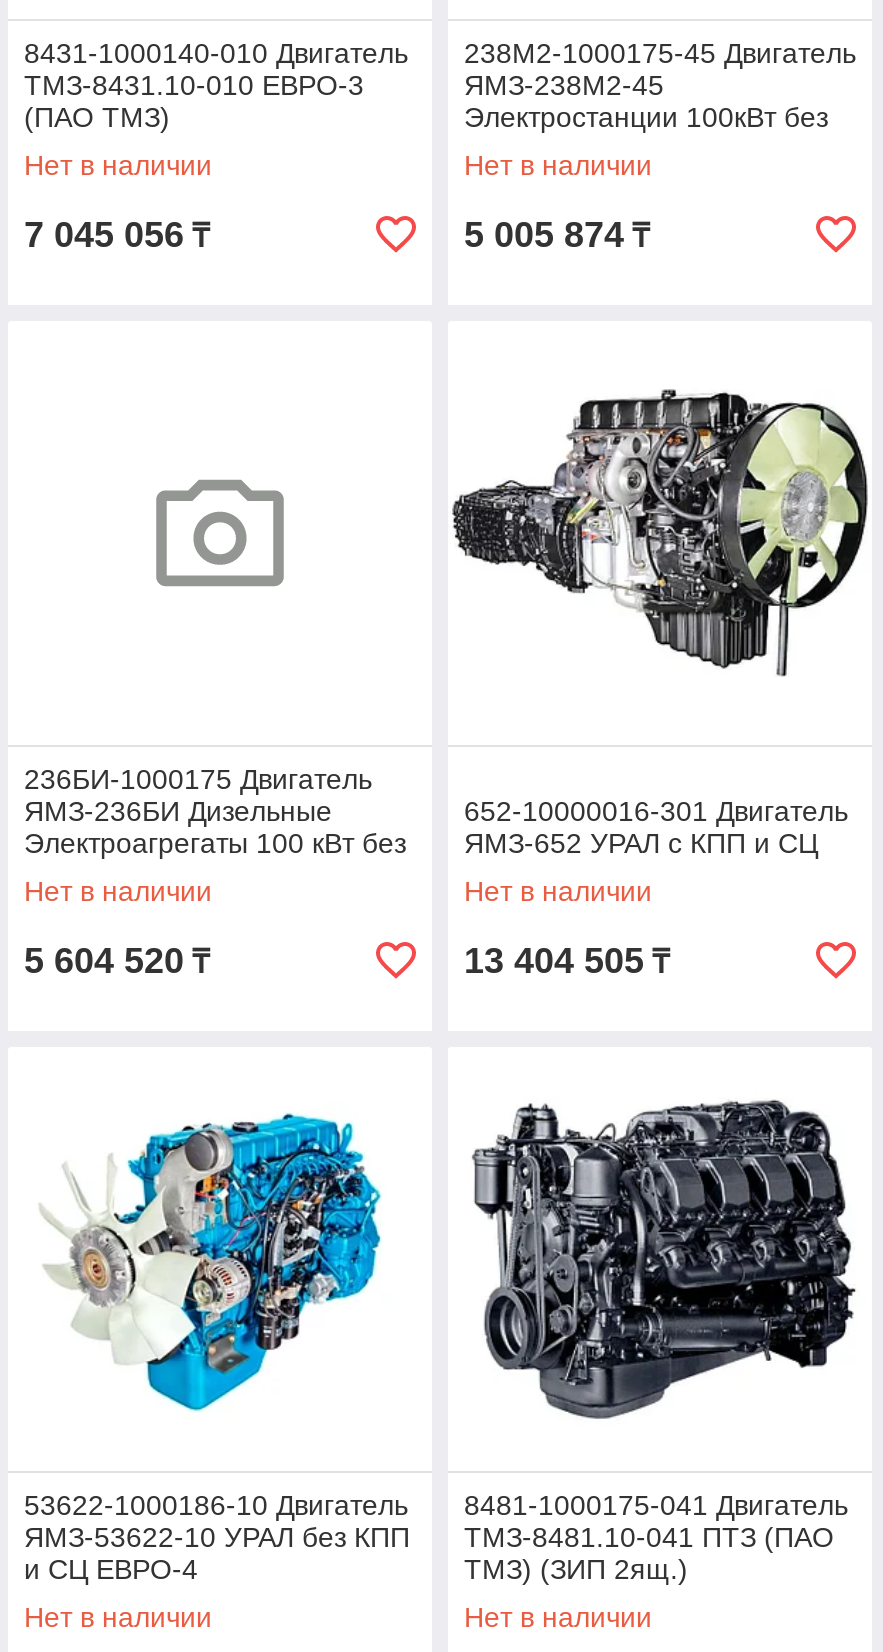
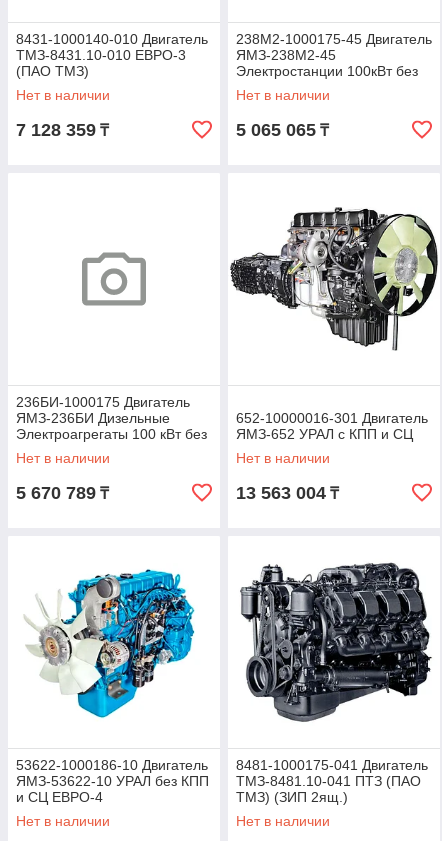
[24,215,210,255] 7 045 056 ₸ -> [16,120,109,140] 7 128 359 ₸
[464,215,650,255] 5 005 874 ₸ -> [236,120,329,140] 5 065 065 ₸
[24,941,210,981] 5 604 520 ₸ -> [16,483,109,503] 5 670 789 ₸
[464,941,670,981] 13 404 505 ₸ -> [236,483,339,503] 13 563 004 ₸

